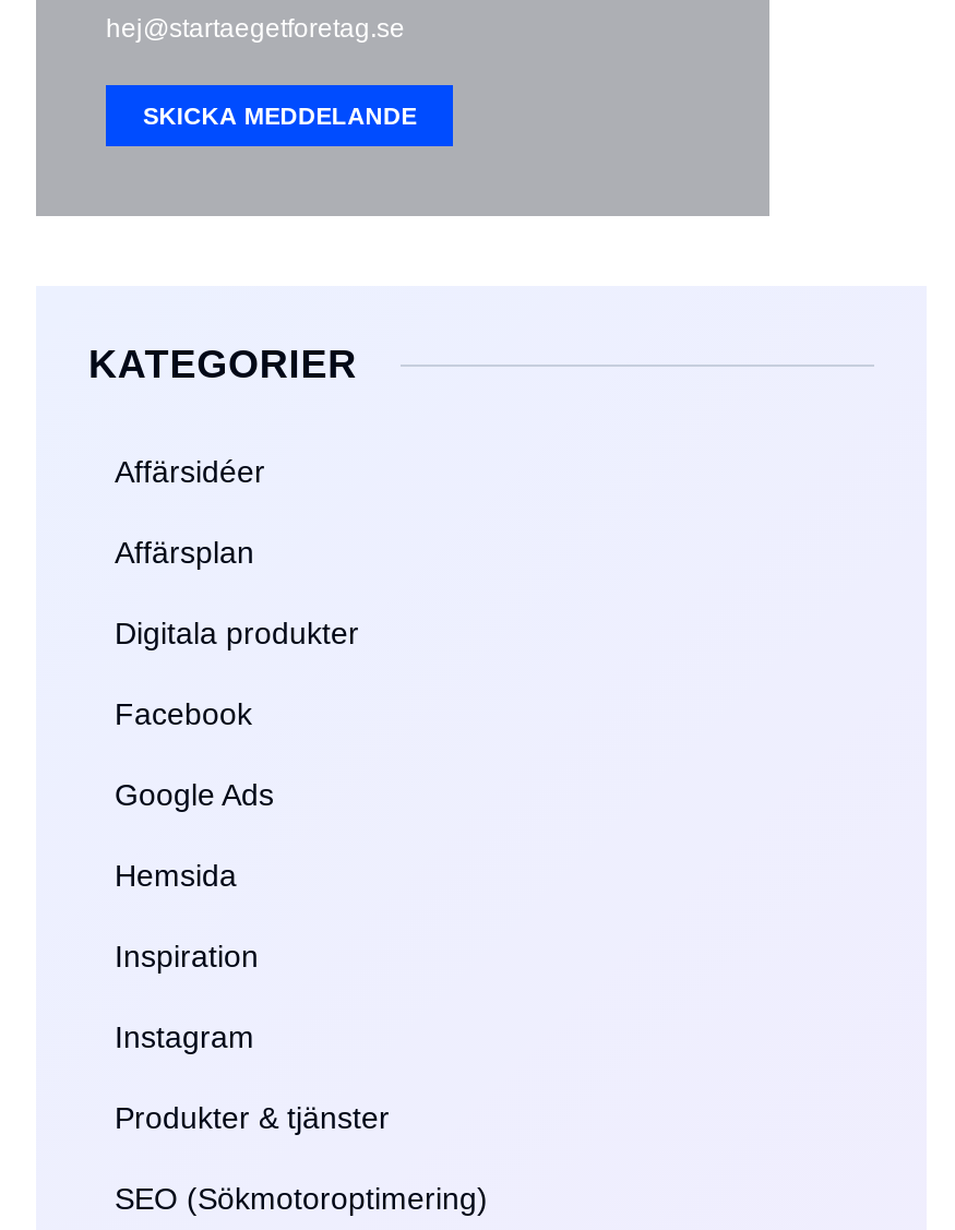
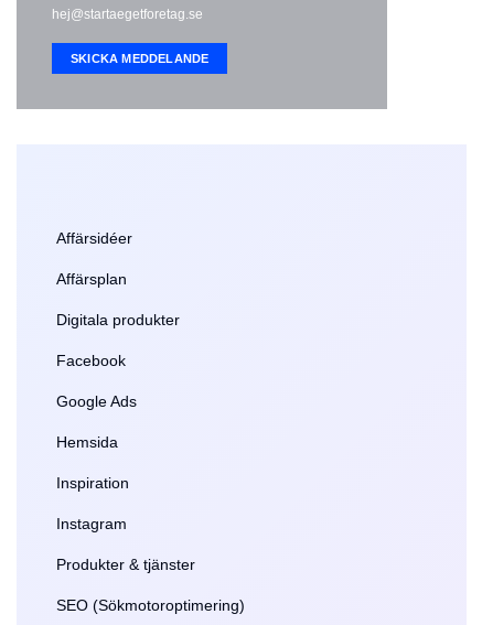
[88,342,357,386] KATEGORIER -> none

